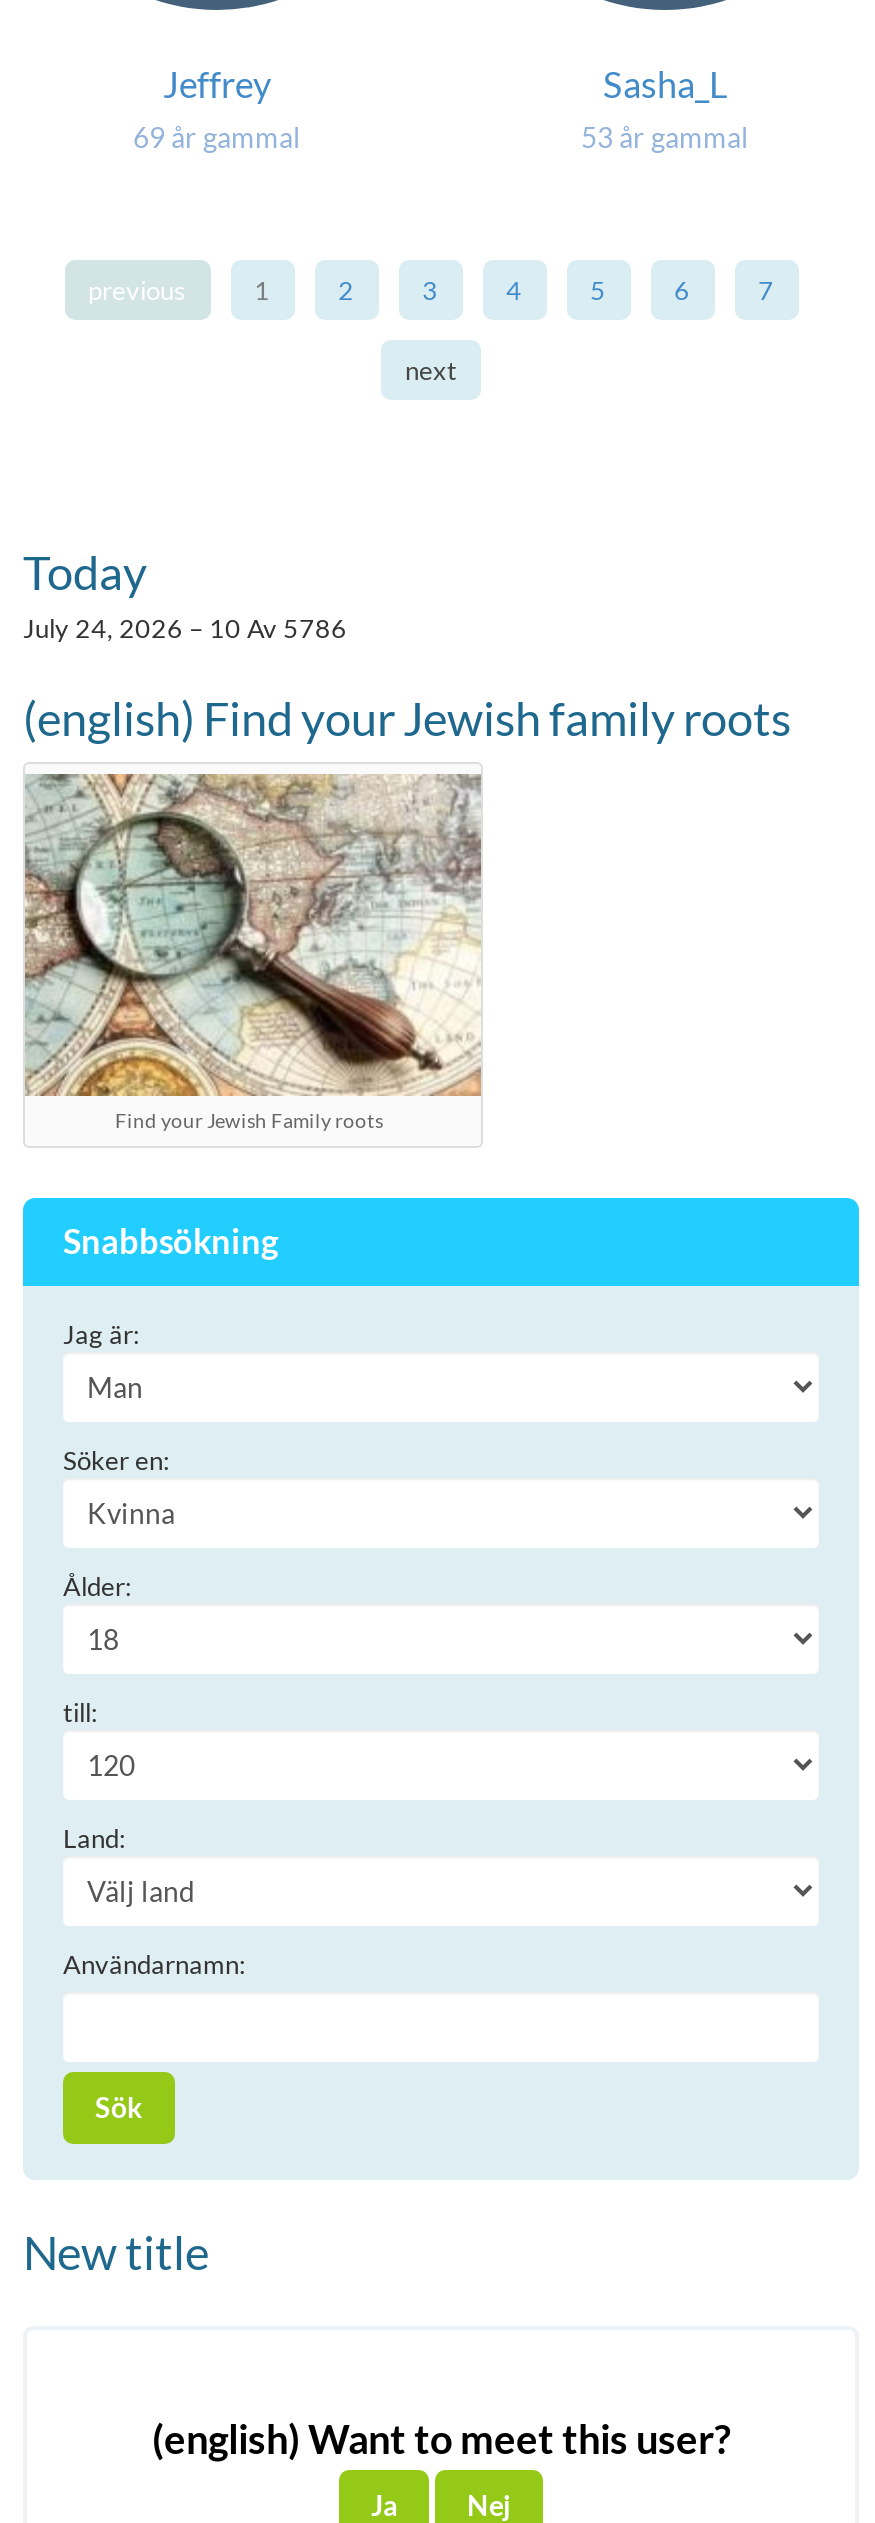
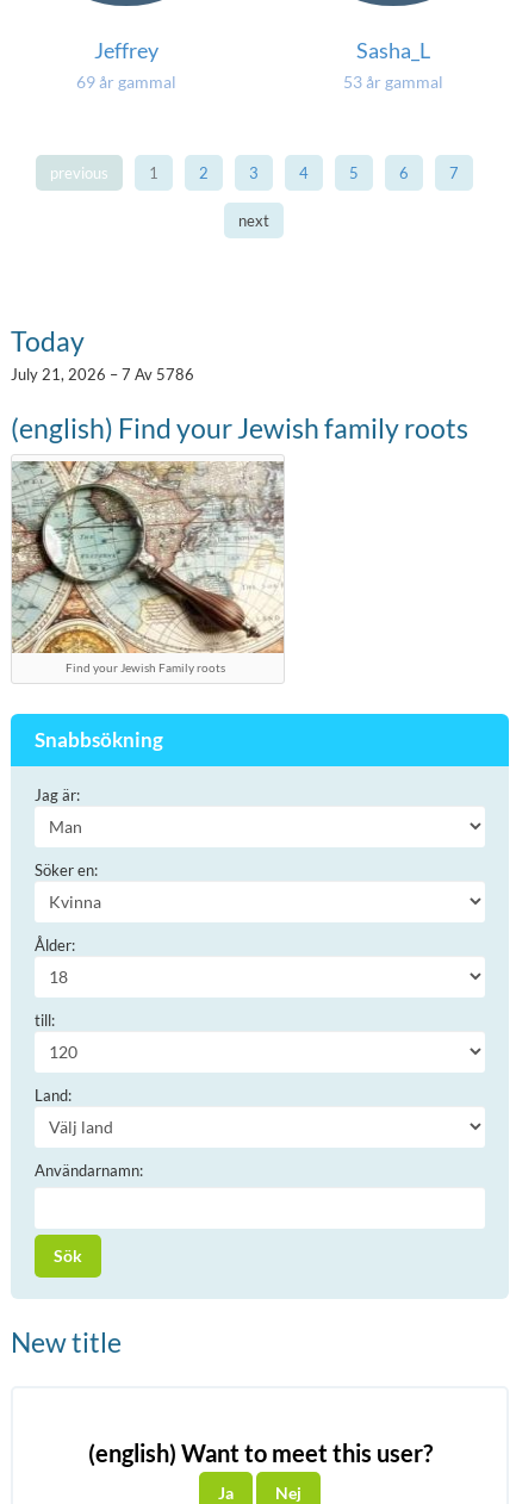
[23,612,347,644] July 24, 2026 – 10 Av 5786 -> [11,365,194,384] July 21, 2026 – 7 Av 5786

